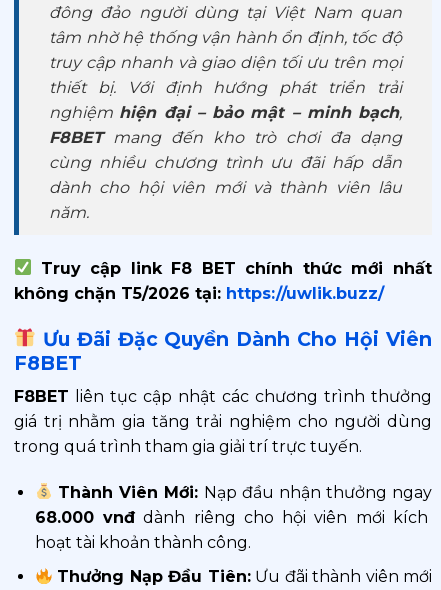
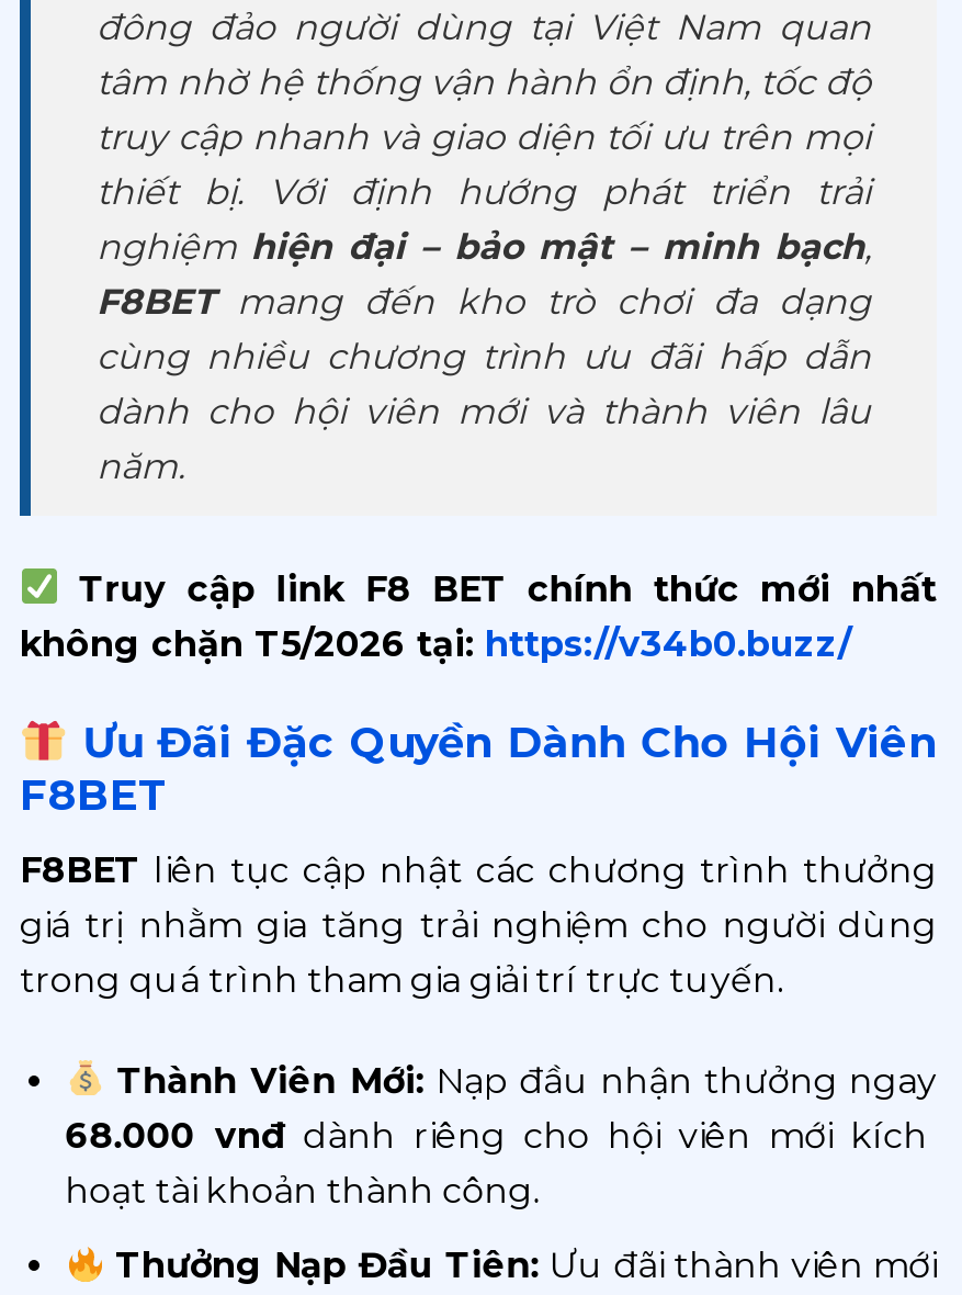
[14,284,384,303] không chặn T5/2026 tại: https://uwlik.buzz/ -> [20,623,851,664] không chặn T5/2026 tại: https://v34b0.buzz/

